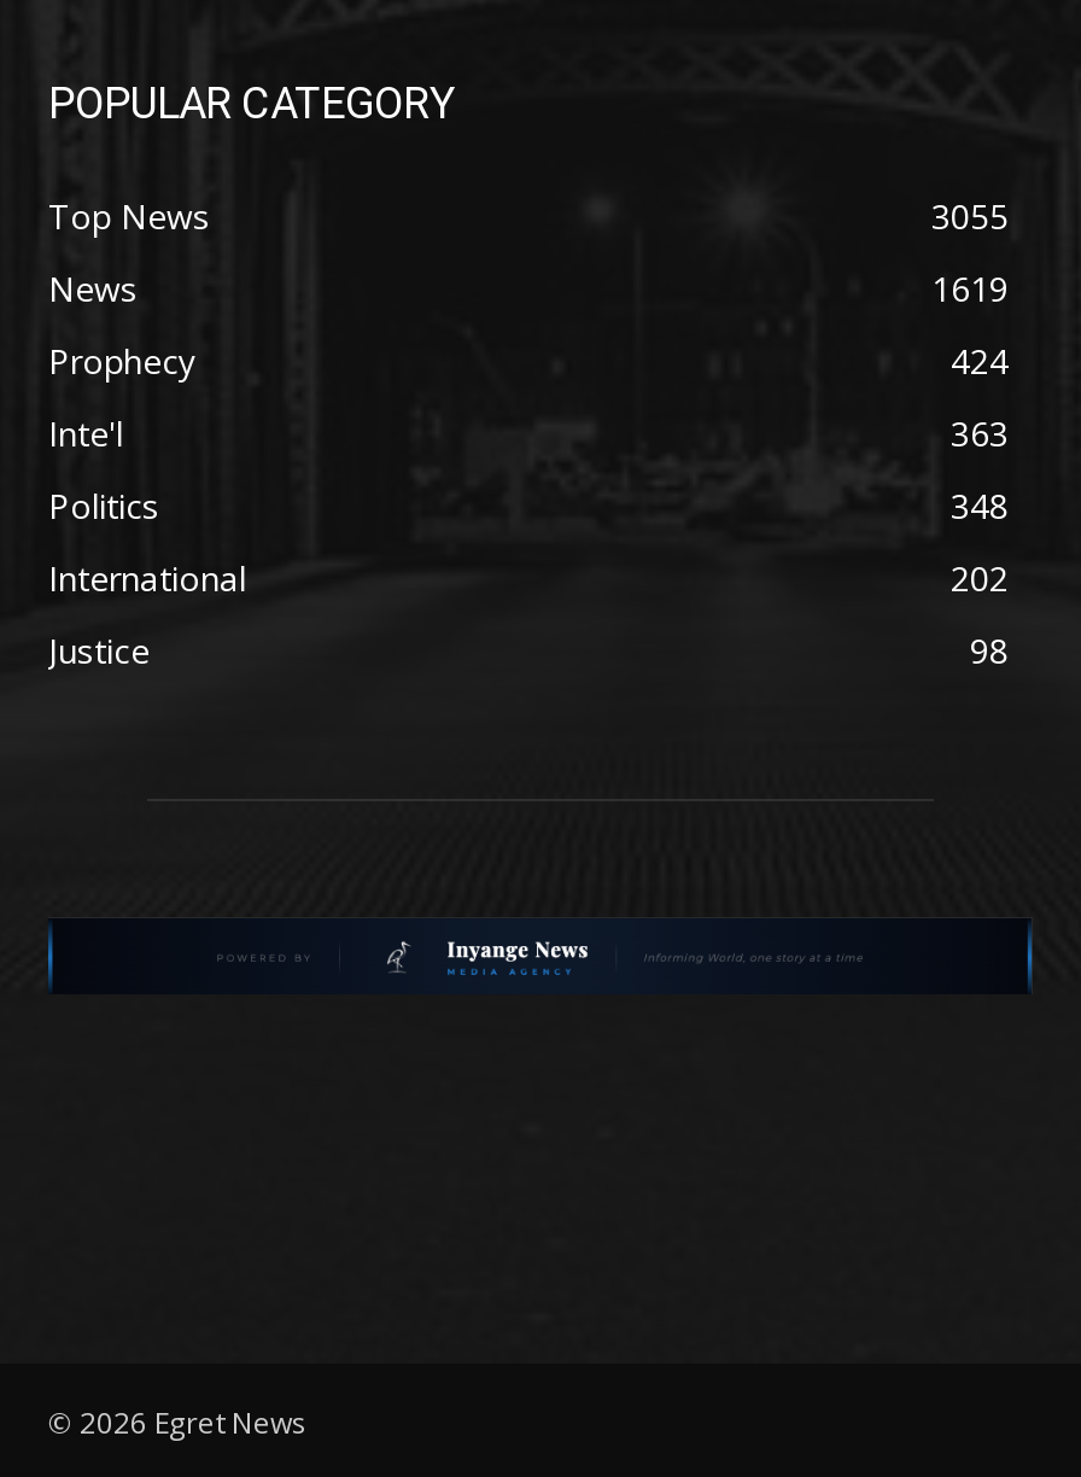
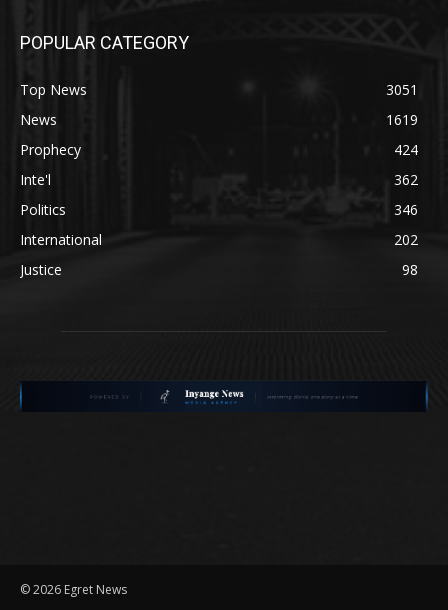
[931,194,1009,239] 3055 -> [386,80,418,99] 3051
[951,411,1009,457] 363 -> [394,170,418,189] 362
[951,483,1009,529] 348 -> [394,200,418,219] 346

